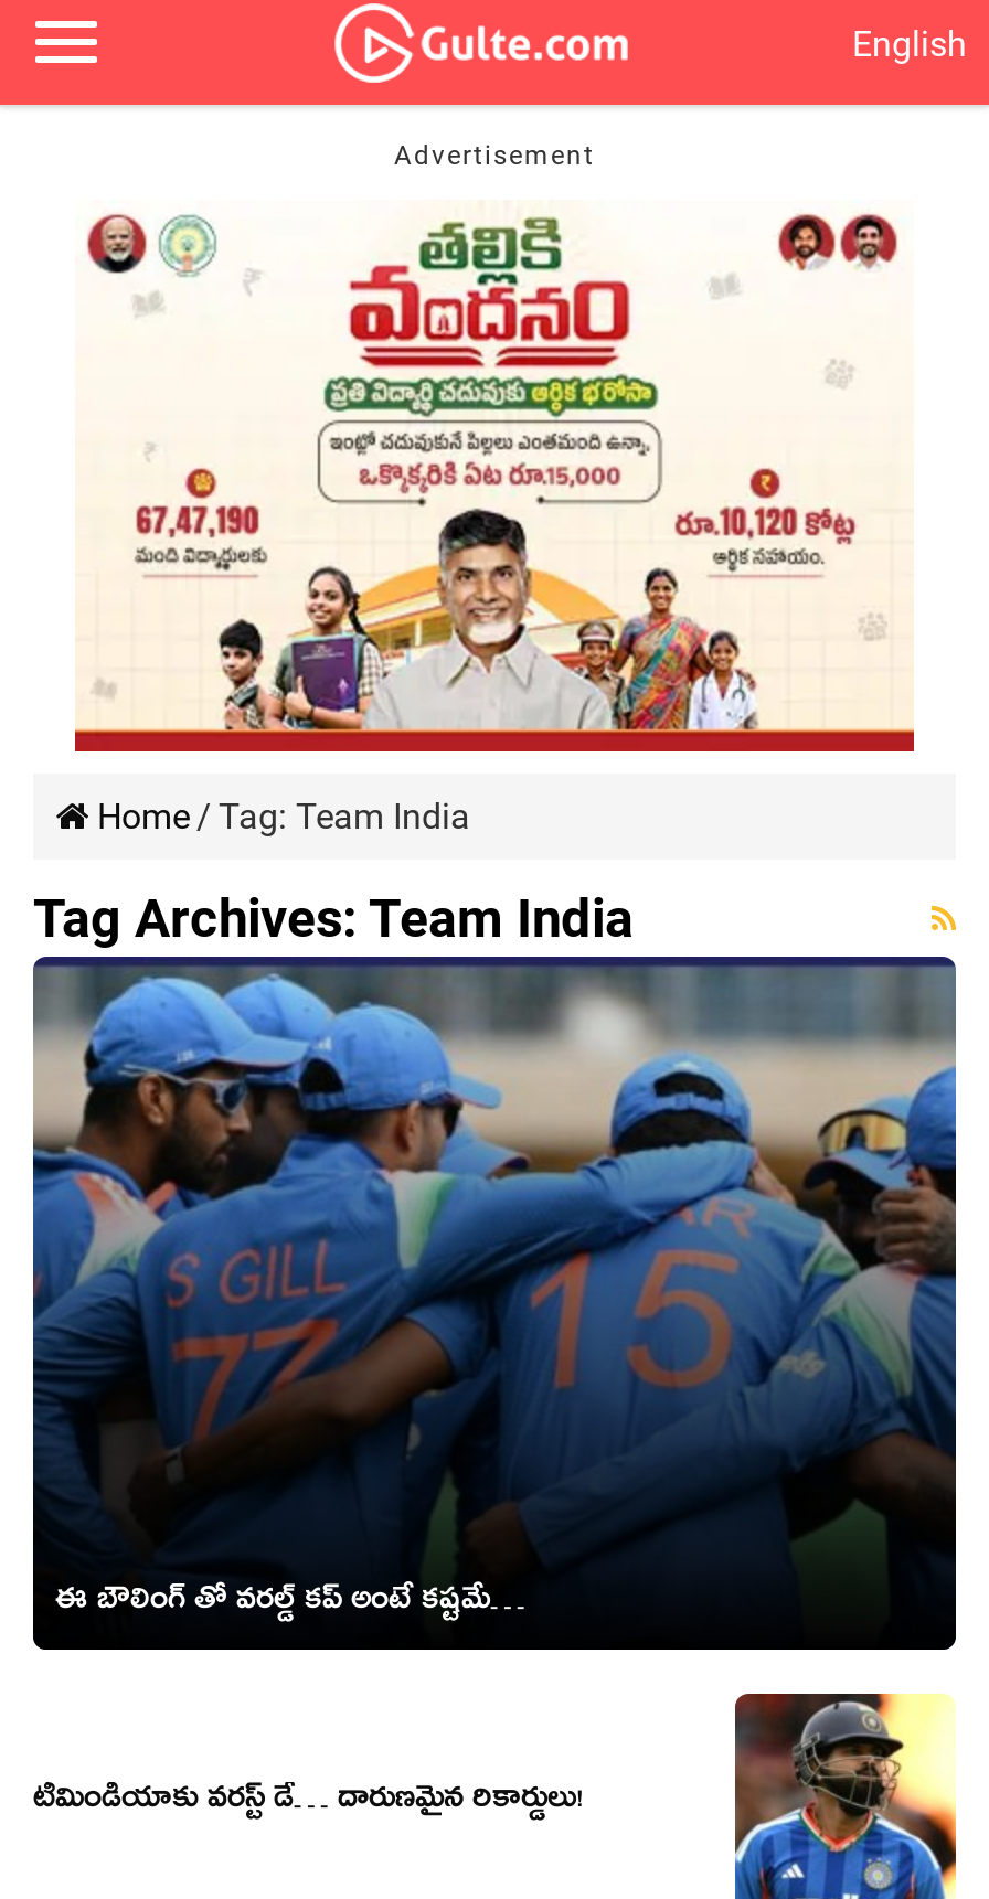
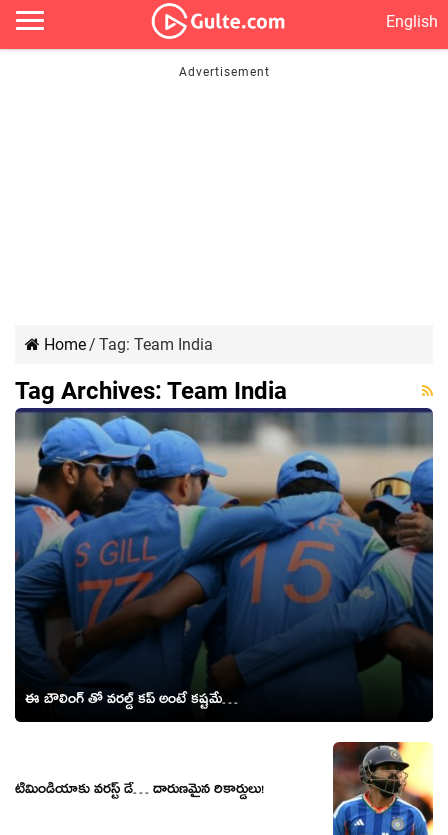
[73,211,916,754] [image] -> none

